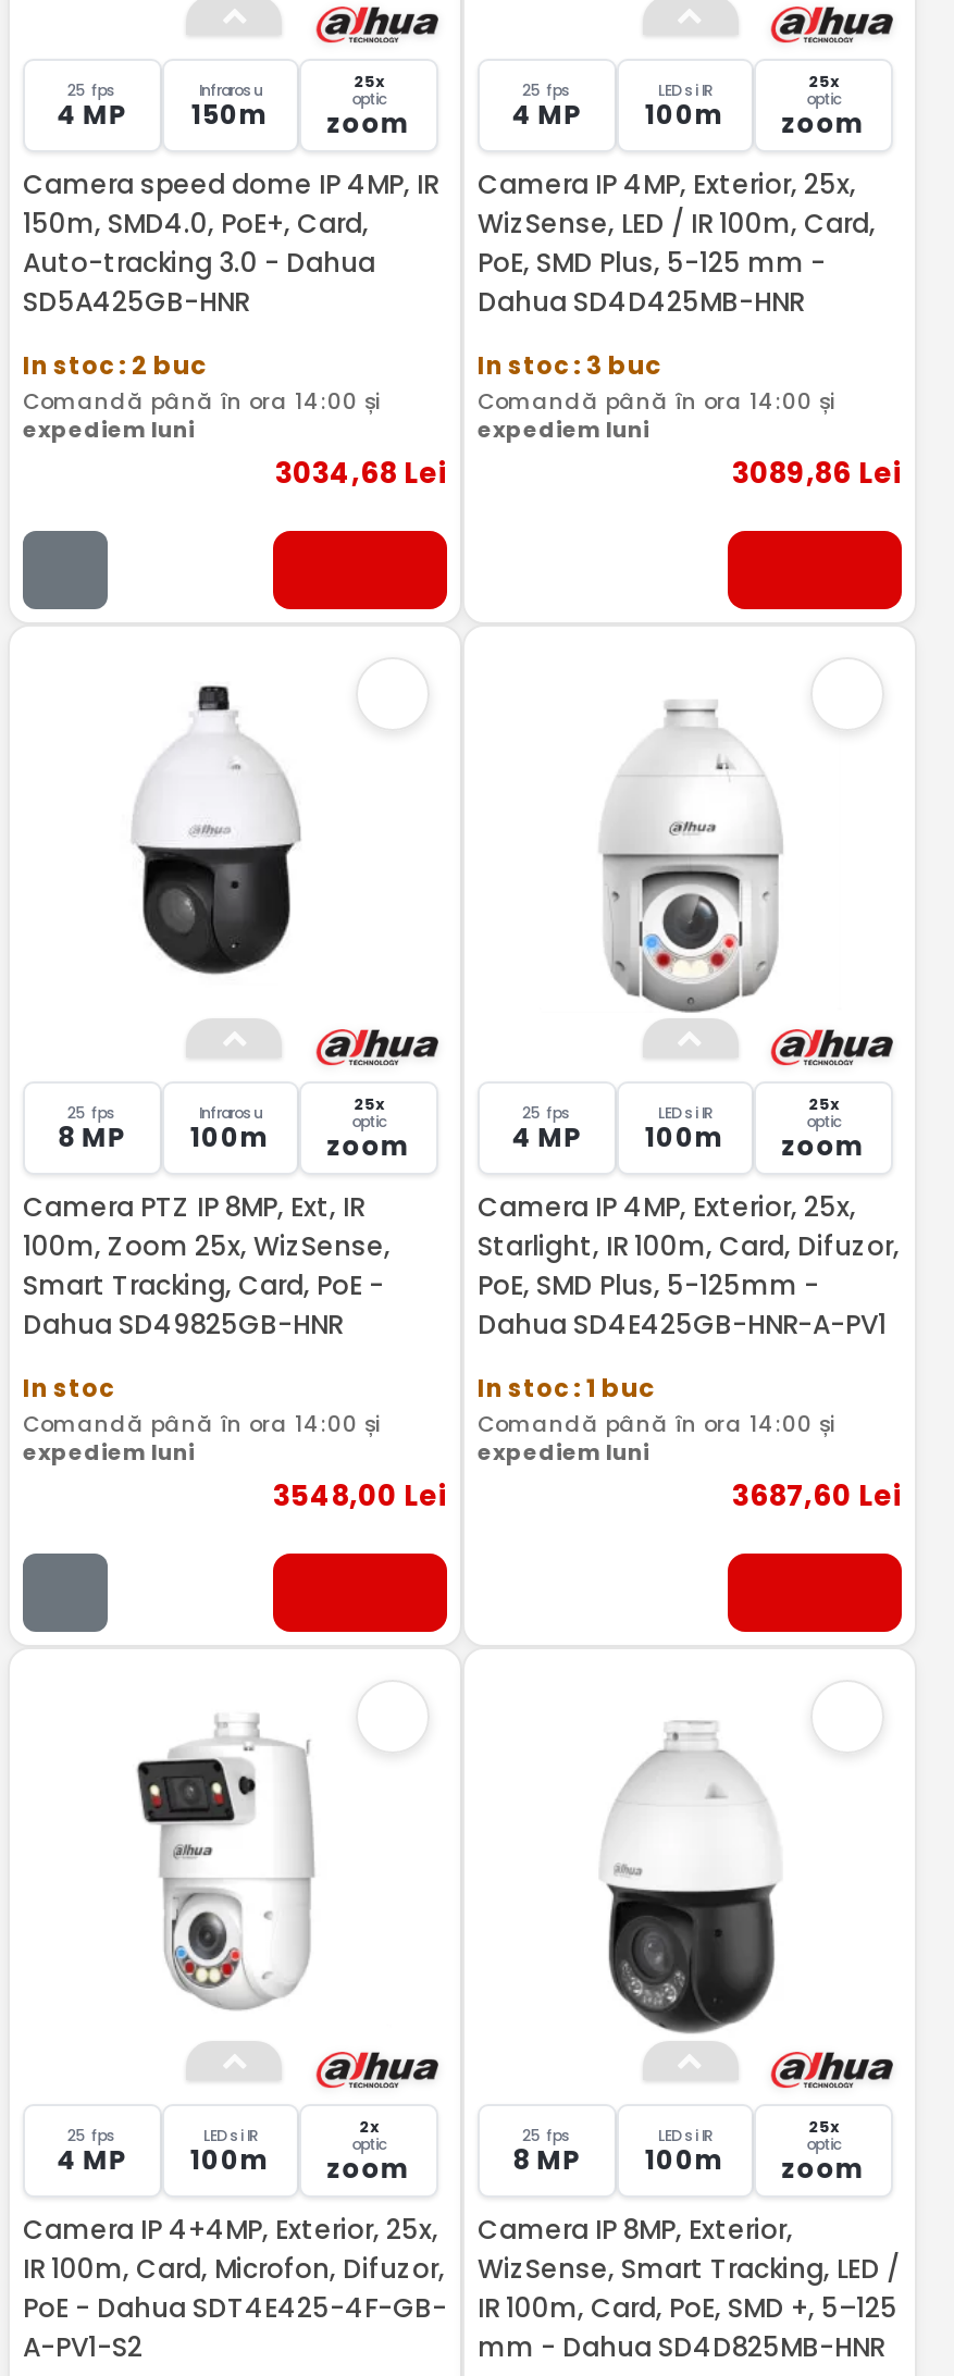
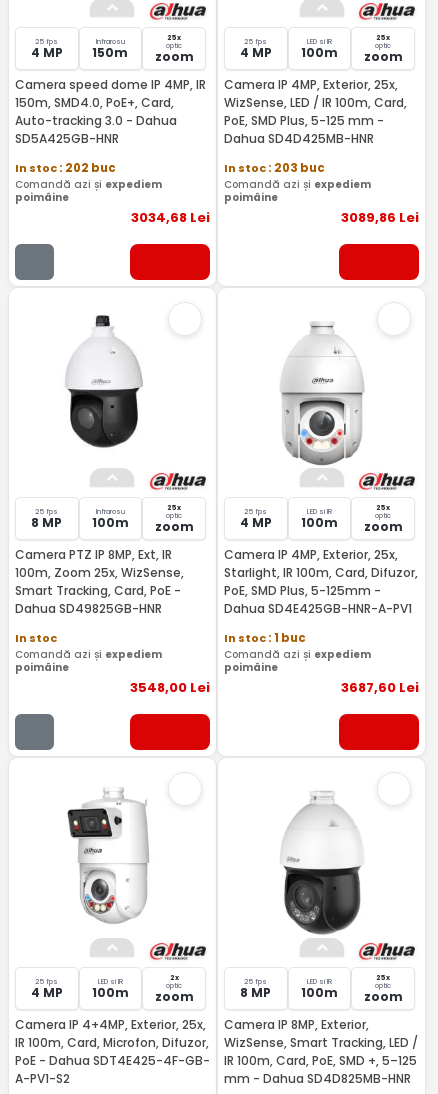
[23,348,382,446] In stoc: 2 buc | Comandă până în ora 14:00 și | expediem luni -> [15,160,162,205] In stoc: 202 buc | Comandă azi și expediem | poimâine
[478,348,837,446] In stoc: 3 buc | Comandă până în ora 14:00 și | expediem luni -> [224,160,371,205] In stoc: 203 buc | Comandă azi și expediem | poimâine
[23,1408,382,1469] Comandă până în ora 14:00 și | expediem luni -> [15,647,162,675] Comandă azi și expediem | poimâine
[478,1408,837,1469] Comandă până în ora 14:00 și | expediem luni -> [224,647,371,675] Comandă azi și expediem | poimâine

